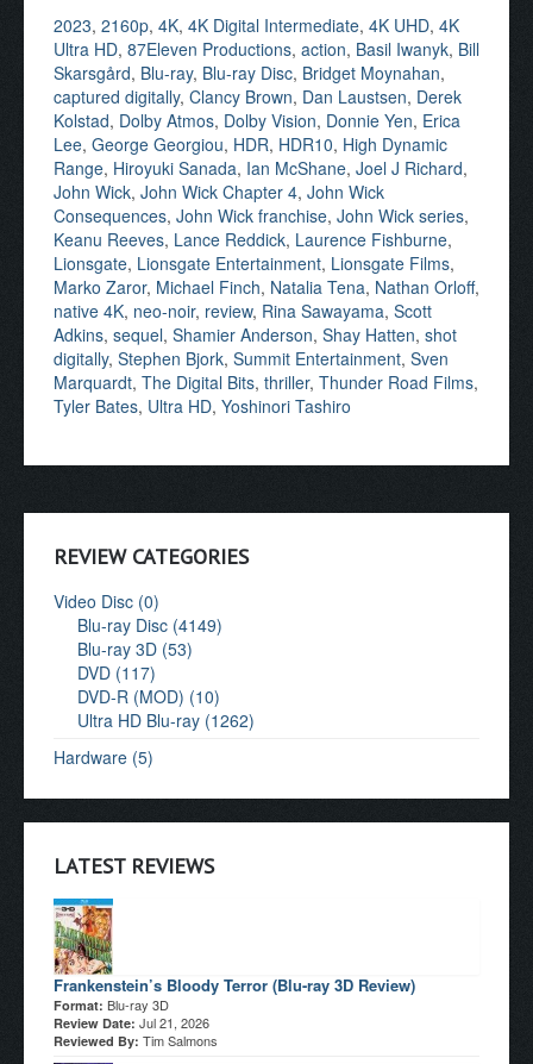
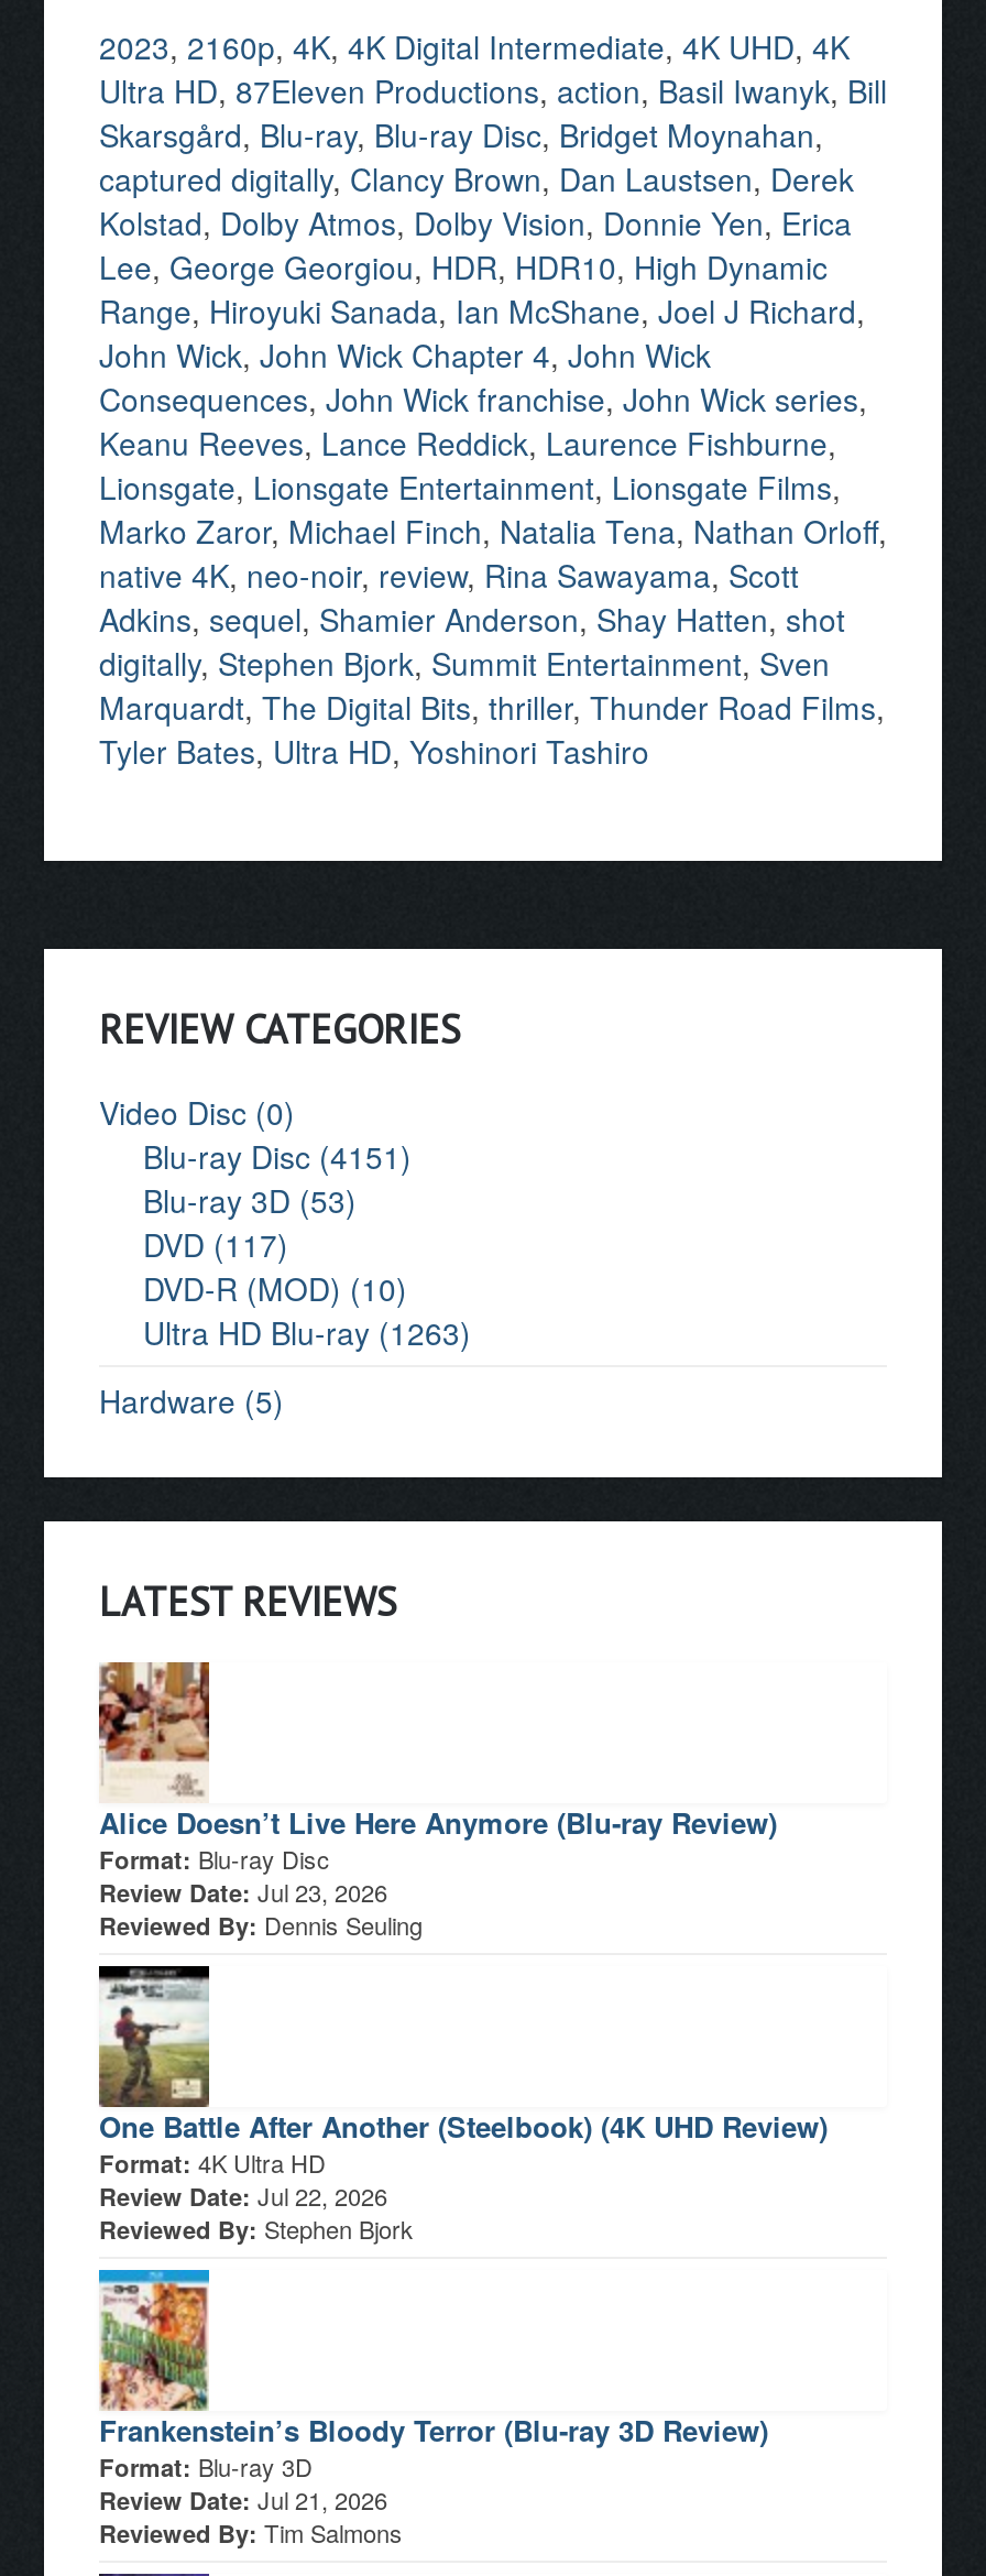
[77,613,222,636] Blu-ray Disc (4149) -> [143,1133,412,1177] Blu-ray Disc (4151)
[77,708,255,732] Ultra HD Blu-ray (1262) -> [143,1310,471,1354] Ultra HD Blu-ray (1263)
none -> [97,1660,777,1941] [image] | Alice Doesn’t Live Here Anymore (Blu-ray Review) | Format: Blu-ray Disc | Review Date: Jul 23, 2026 | Reviewed By: Dennis Seuling
none -> [99,1966,828,2245] [image] | One Battle After Another (Steelbook) (4K UHD Review) | Format: 4K Ultra HD | Review Date: Jul 22, 2026 | Reviewed By: Stephen Bjork

